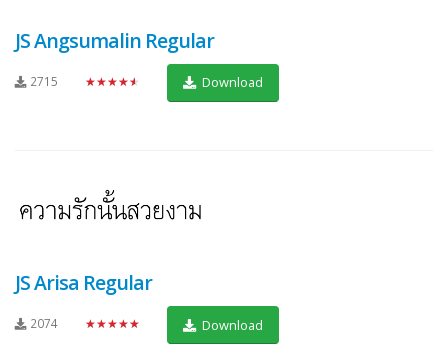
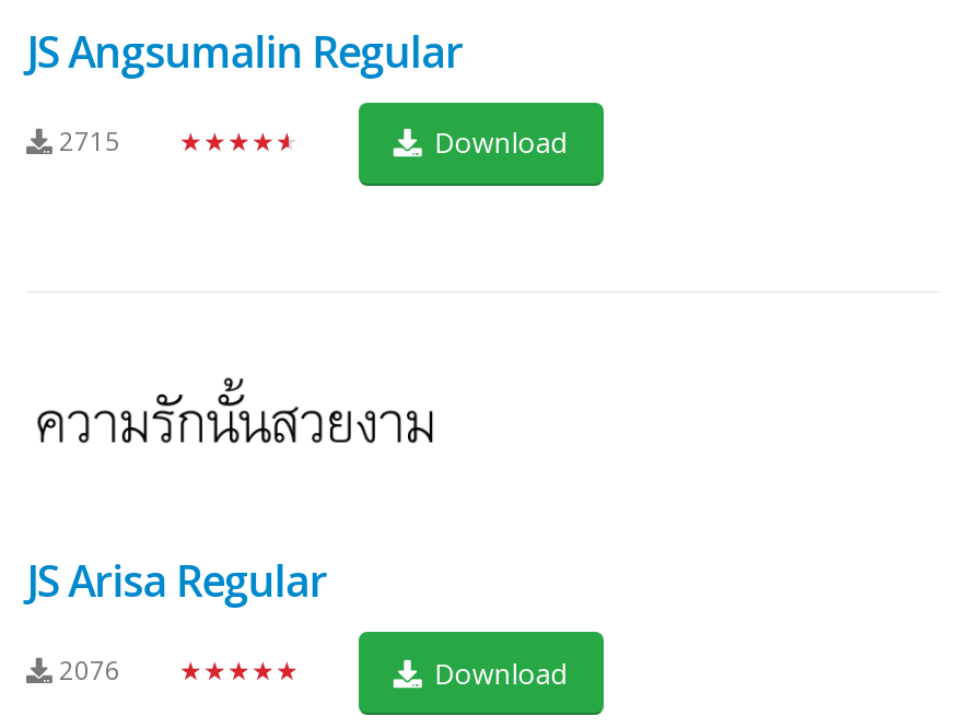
[30,315,58,331] 2074 -> [59,652,120,687] 2076

